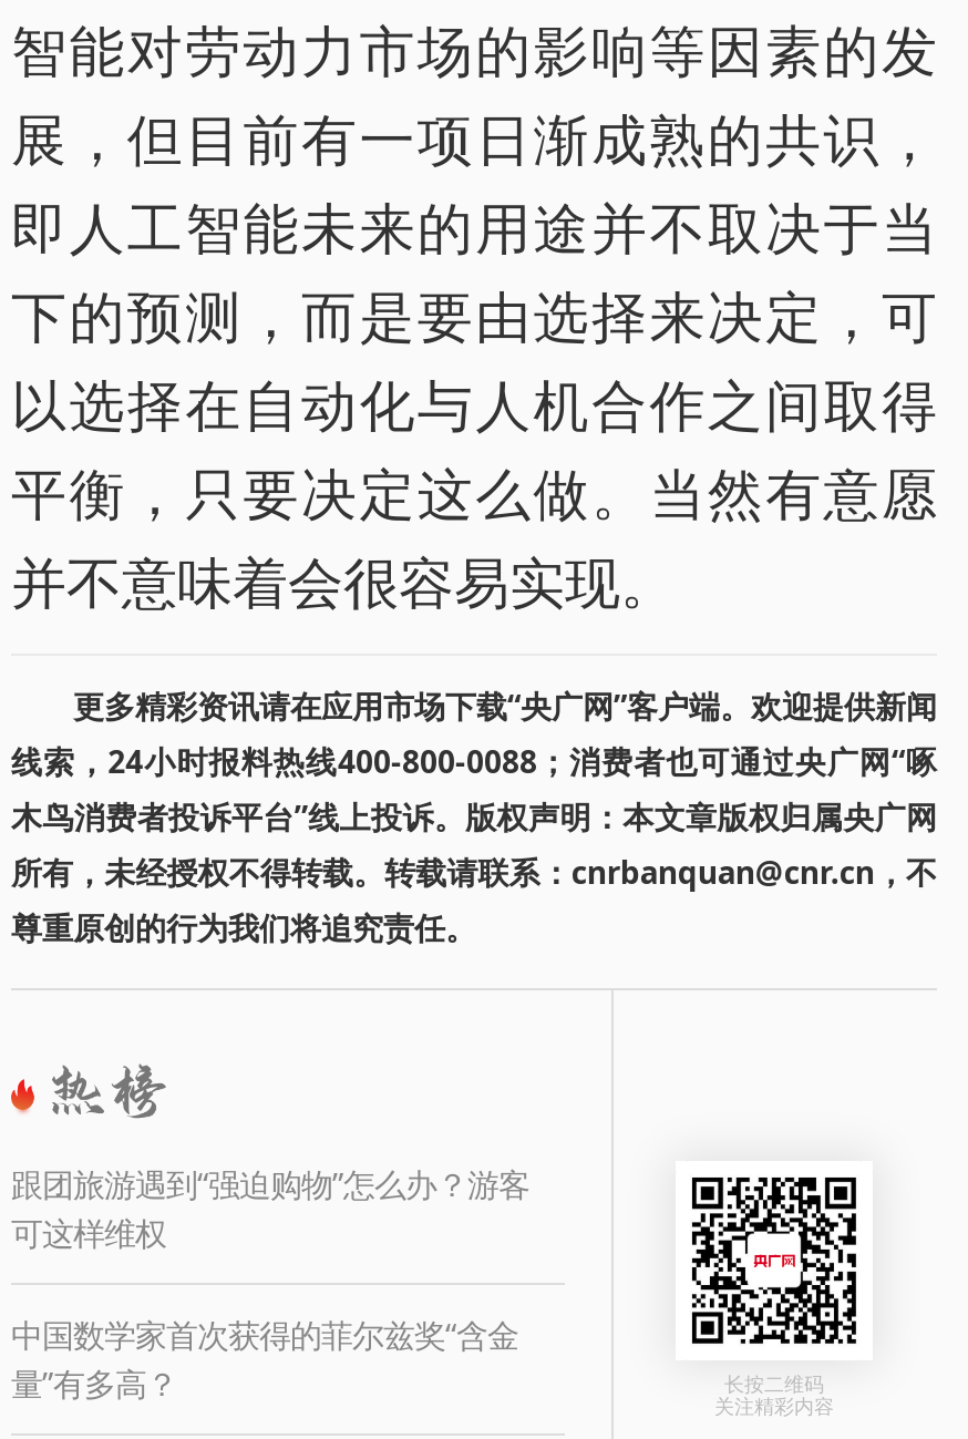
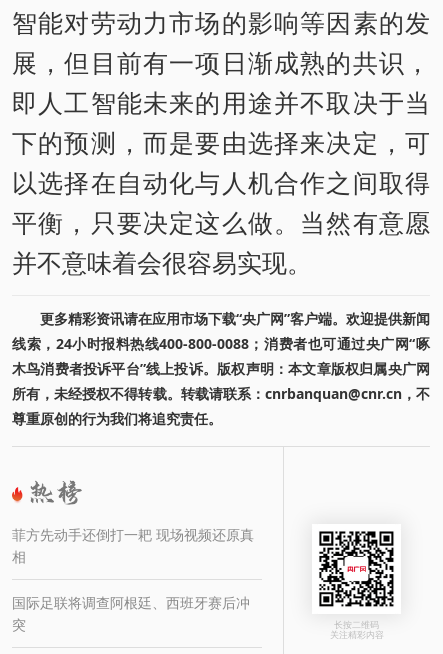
[11,1163,529,1254] 跟团旅游遇到“强迫购物”怎么办？游客 | 可这样维权 -> [12,525,254,566] 菲方先动手还倒打一耙 现场视频还原真 | 相
[11,1314,518,1405] 中国数学家首次获得的菲尔兹奖“含金 | 量”有多高？ -> [12,593,250,634] 国际足联将调查阿根廷、西班牙赛后冲 | 突

